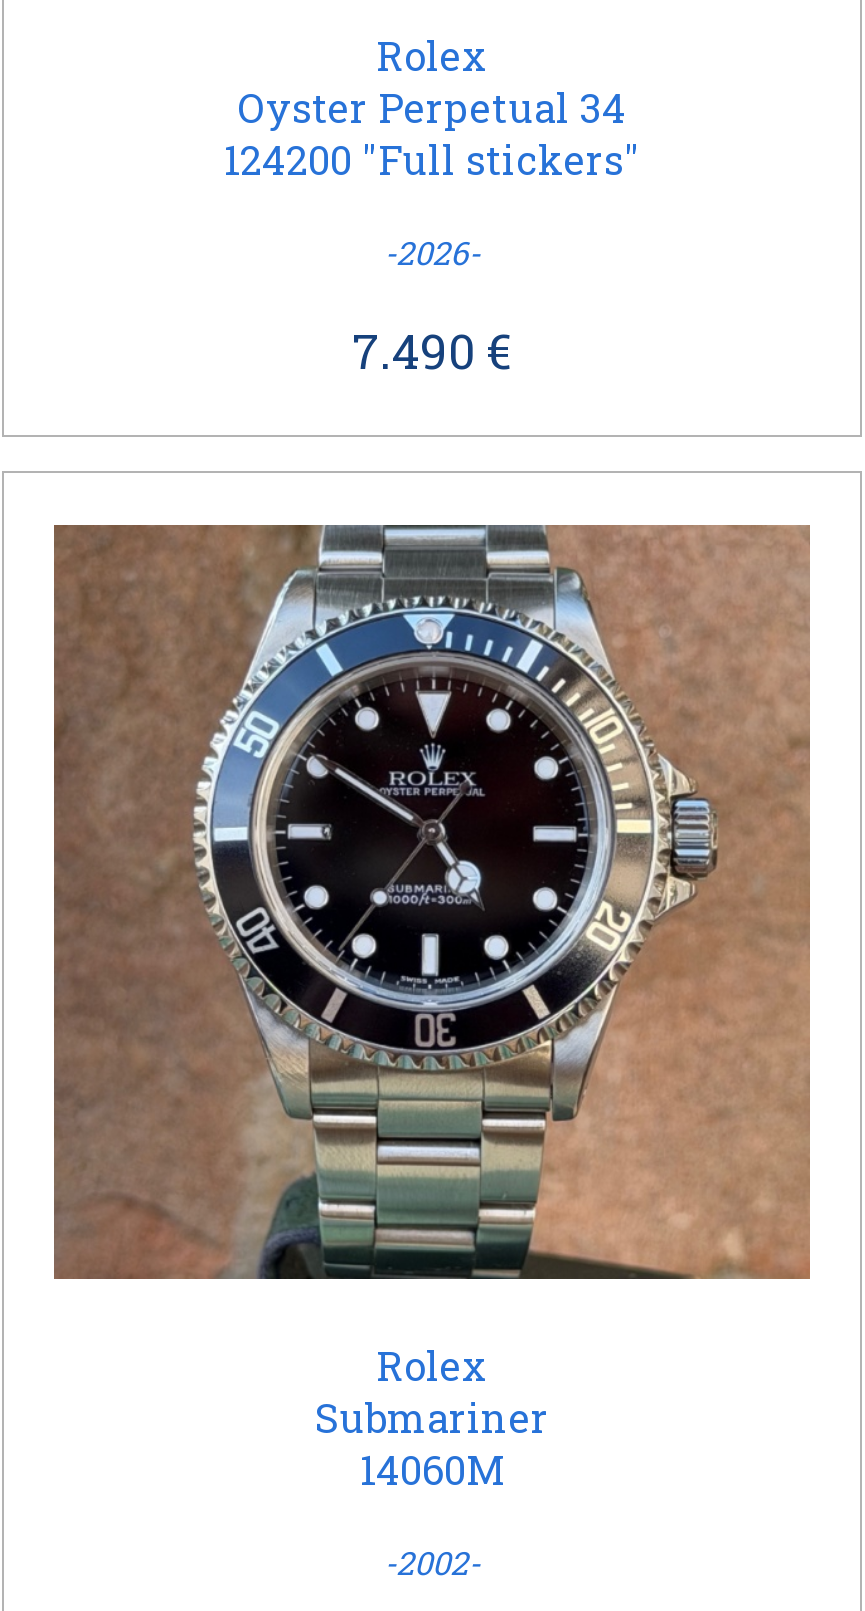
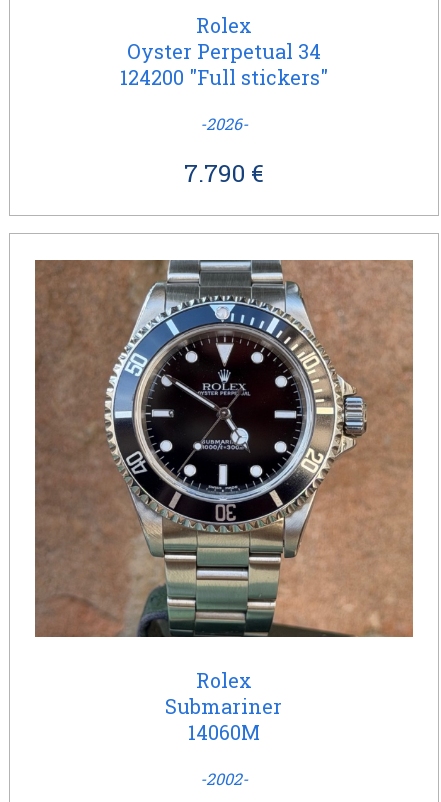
[352,319,512,383] 7.490 € -> [184,157,264,189] 7.790 €

